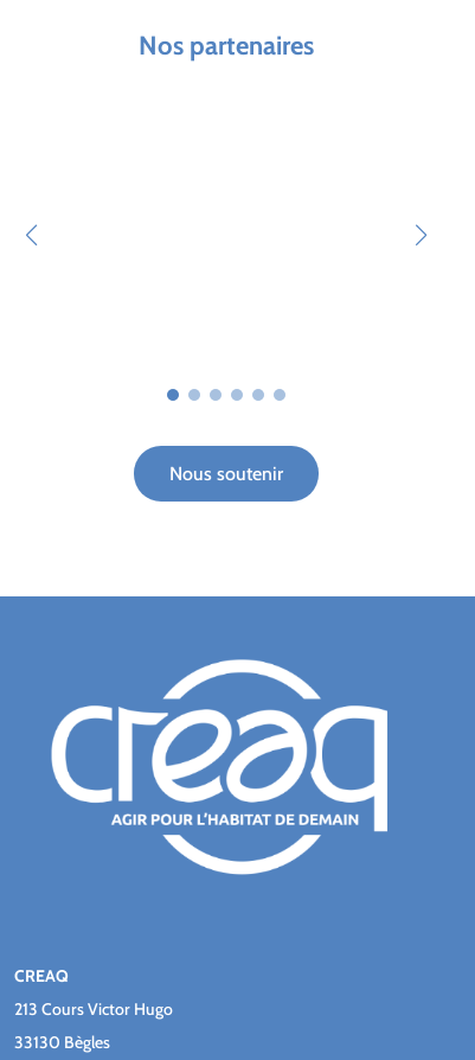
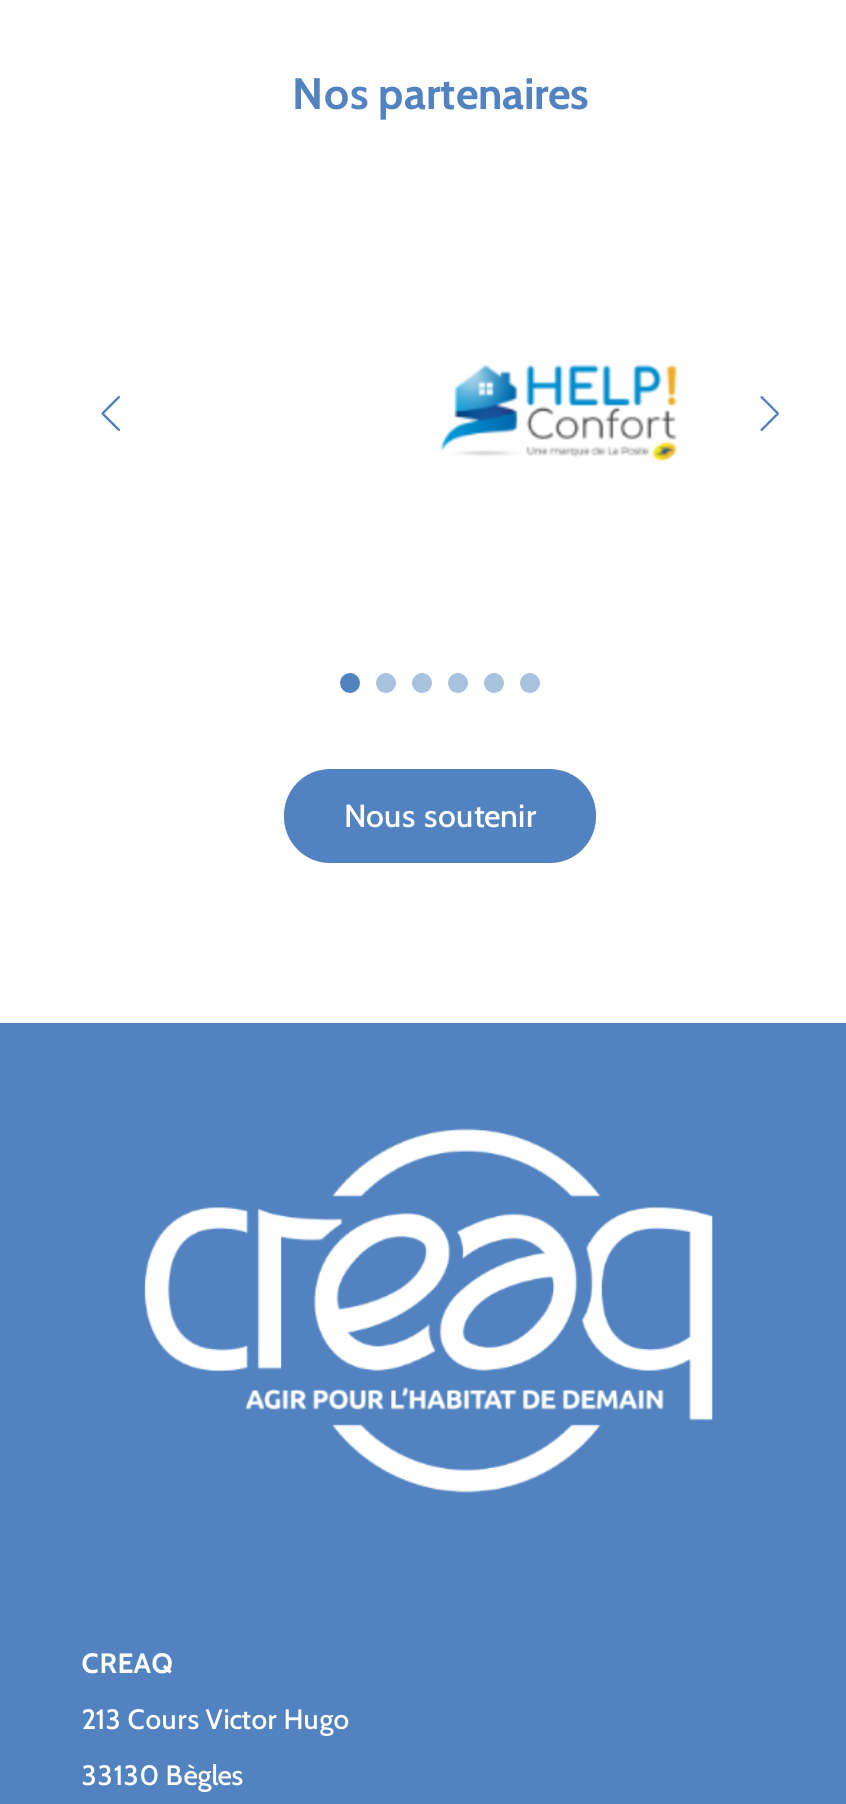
none -> [440,363,678,463] [image]

